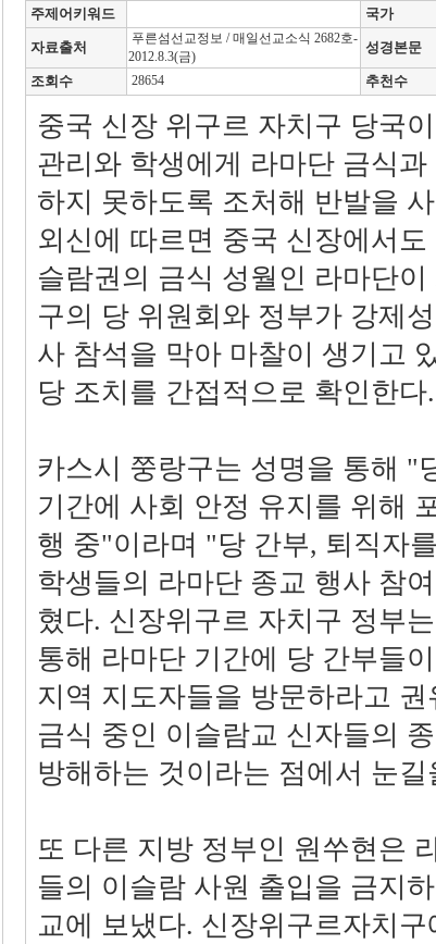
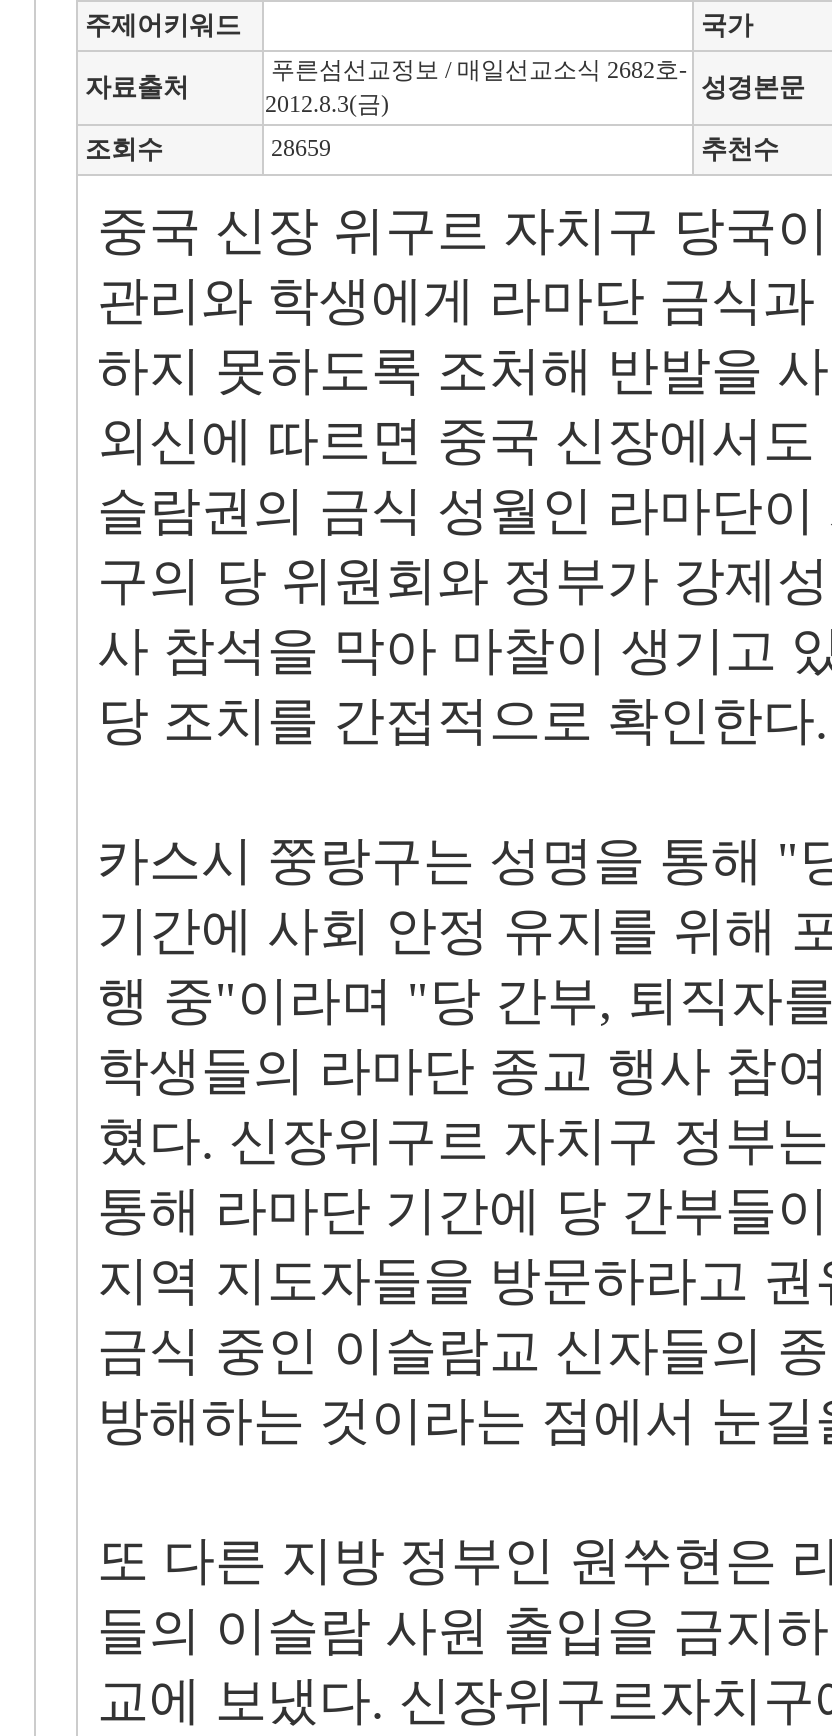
[128,73,164,88] 28654 -> [265,134,331,162] 28659

